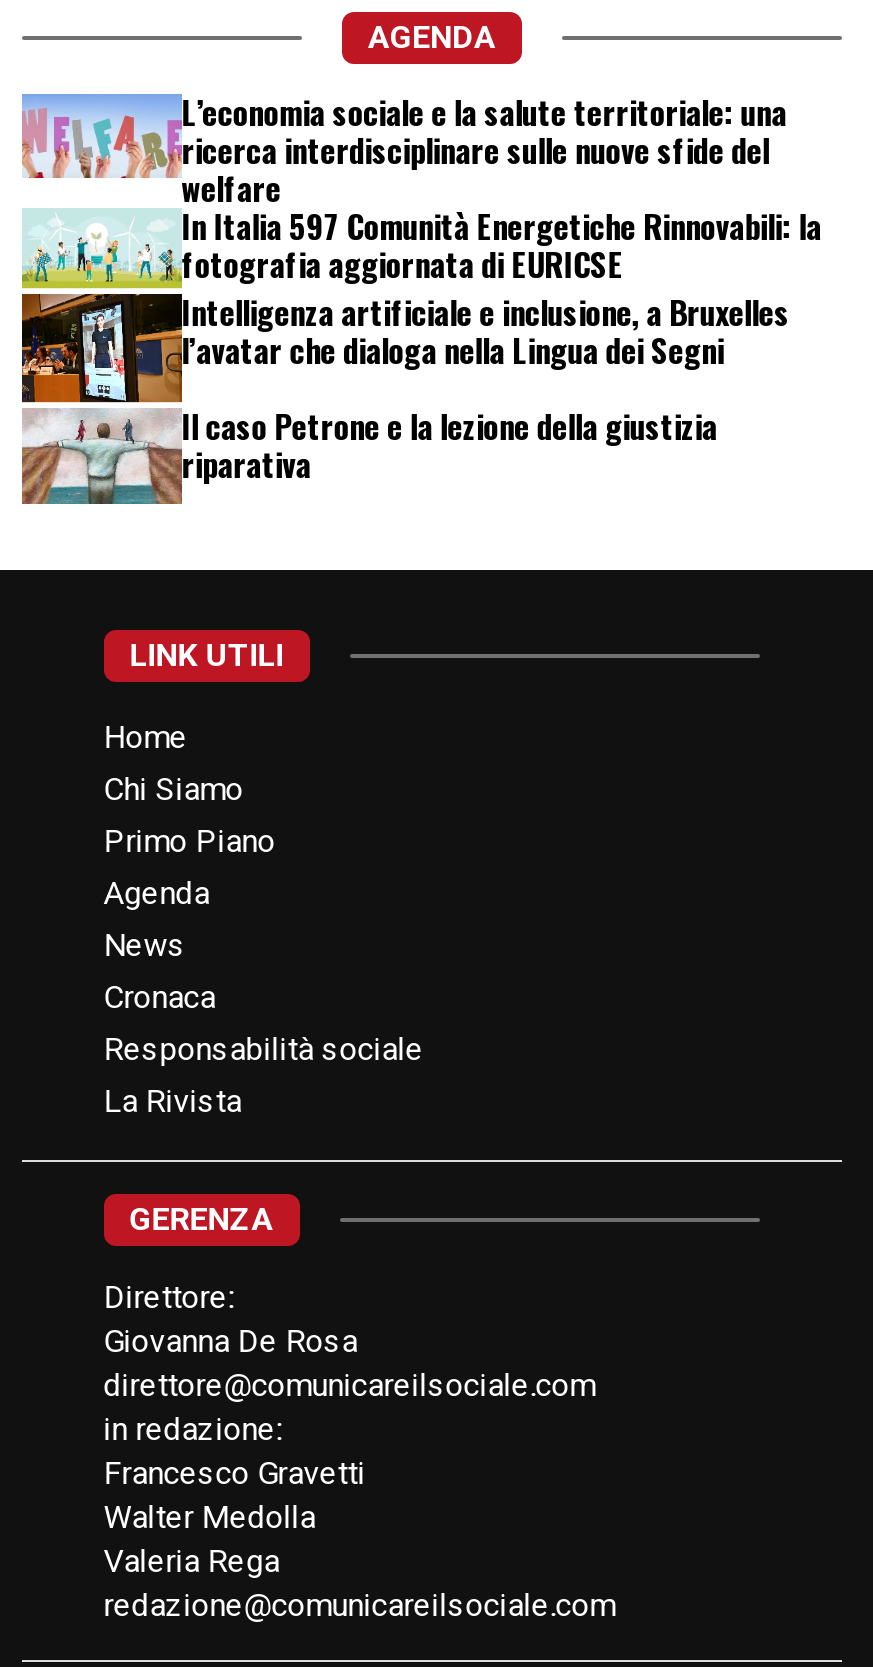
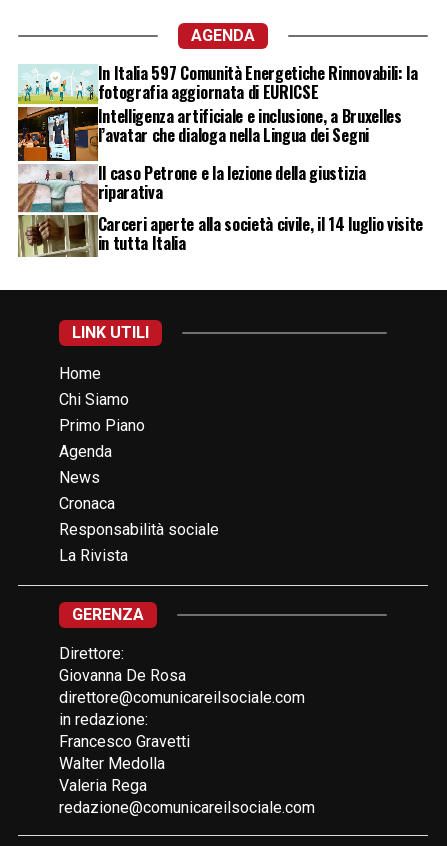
[22,88,787,212] [image] | L’economia sociale e la salute territoriale: una | ricerca interdisciplinare sulle nuove sfide del | welfare -> none
moved [18,202,821,508] -> [16,61,418,214]: [image] | In Italia 597 Comunità Energetiche Rinnovabili: la | fotografia aggiornata di EURICSE | Intelligenza artificiale e inclusione, a Bruxelles | l’avatar che dialoga nella Lingua dei Segni | Il caso Petrone e la lezione della giustizia | riparativa
none -> [18,211,423,258] [image] | Carceri aperte alla società civile, il 14 luglio visite | in tutta Italia

